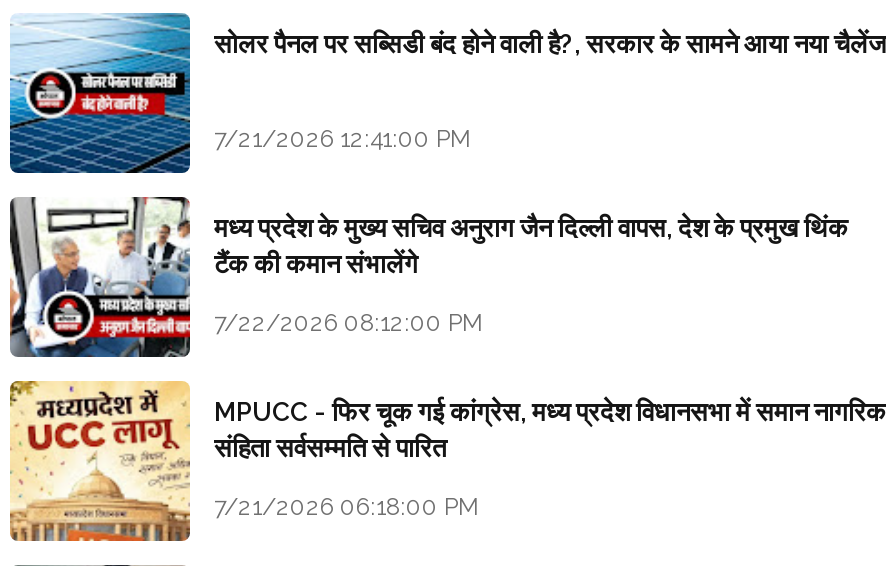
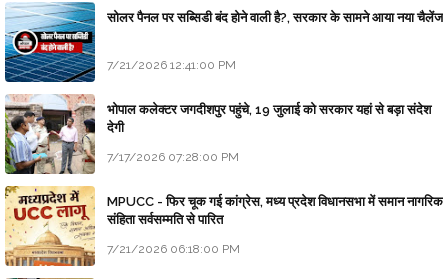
[8,196,848,358] [image] | मध्य प्रदेश के मुख्य सचिव अनुराग जैन दिल्ली वापस, देश के प्रमुख थिंक | टैंक की कमान संभालेंगे -> [4,94,431,175] [image] | भोपाल कलेक्टर जगदीशपुर पहुंचे, 19 जुलाई को सरकार यहां से बड़ा संदेश | देगी
[214,308,484,336] 7/22/2026 08:12:00 PM -> [107,150,239,164] 7/17/2026 07:28:00 PM

